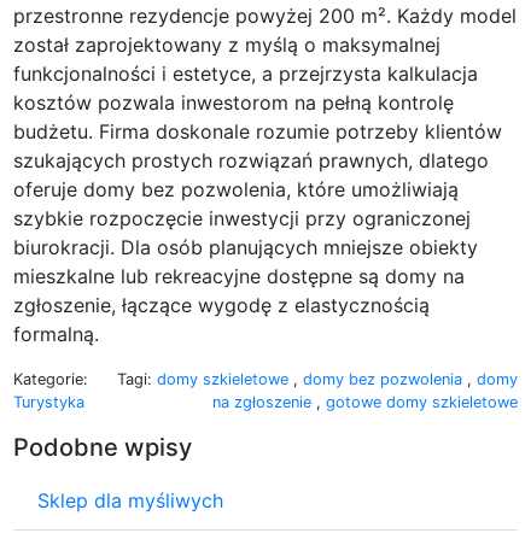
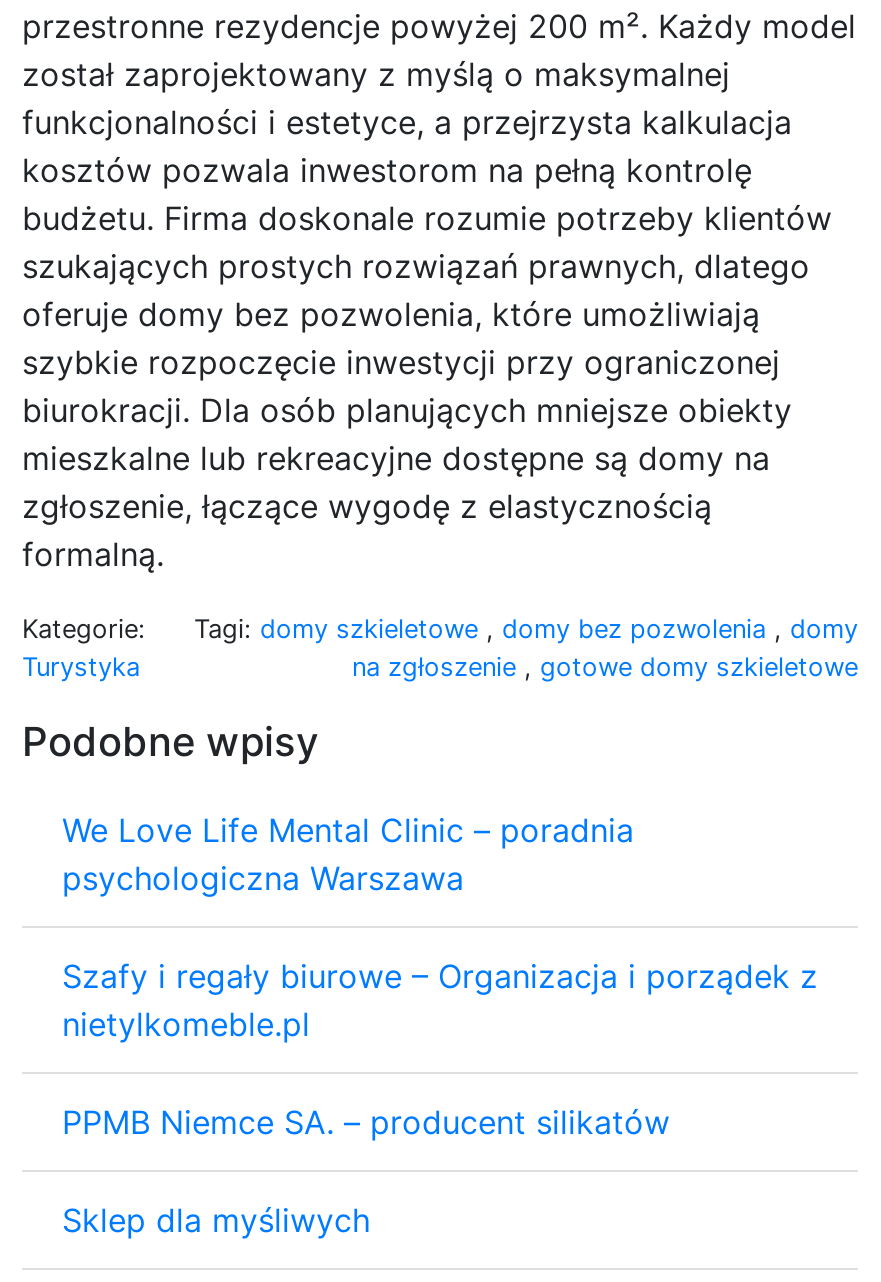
none -> [62,809,818,1141] We Love Life Mental Clinic – poradnia | psychologiczna Warszawa | Szafy i regały biurowe – Organizacja i porządek z | nietylkomeble.pl | PPMB Niemce SA. – producent silikatów

